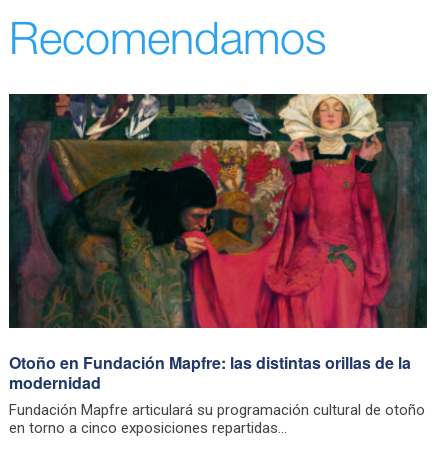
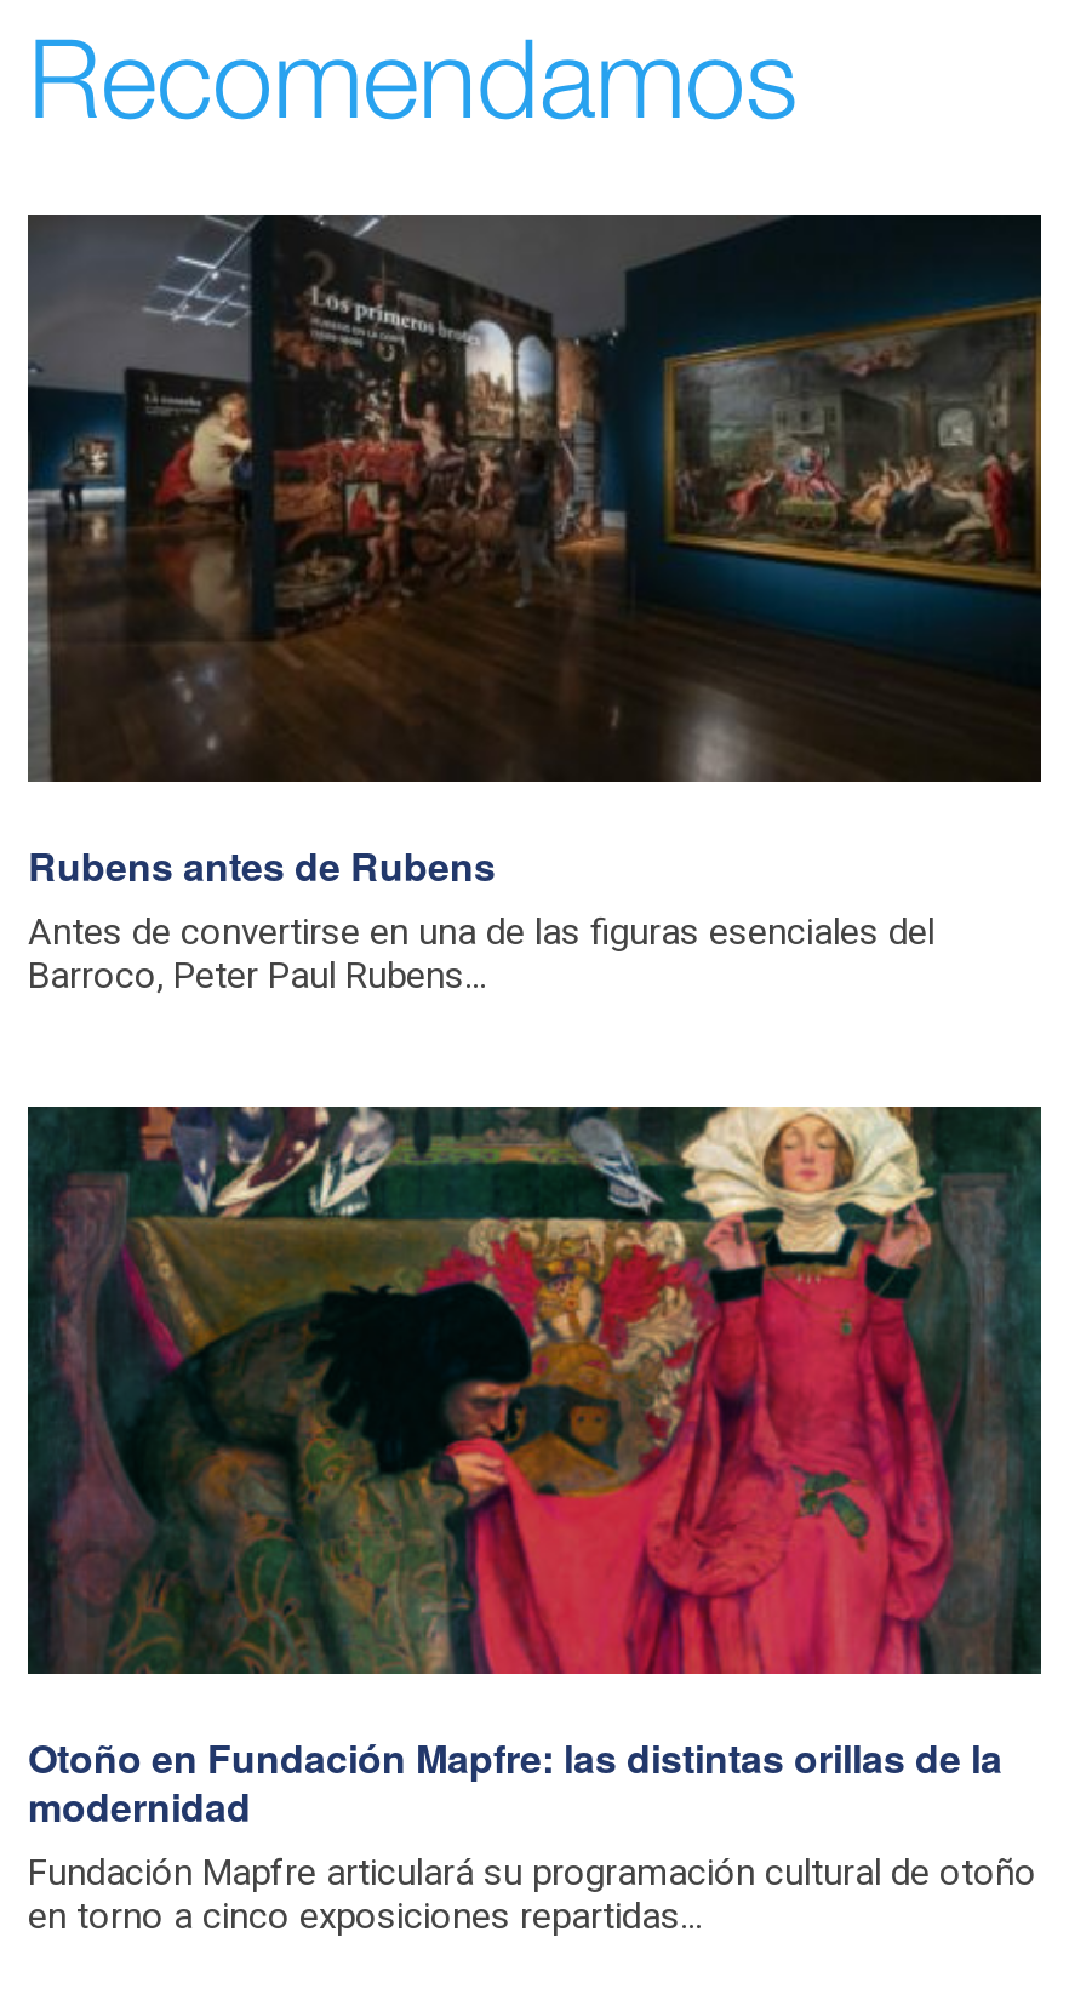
none -> [25,212,1041,997] [image] | Rubens antes de Rubens | Antes de convertirse en una de las figuras esenciales del | Barroco, Peter Paul Rubens...

